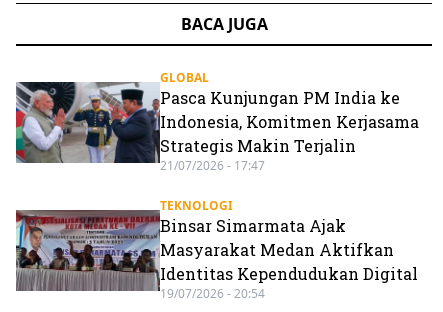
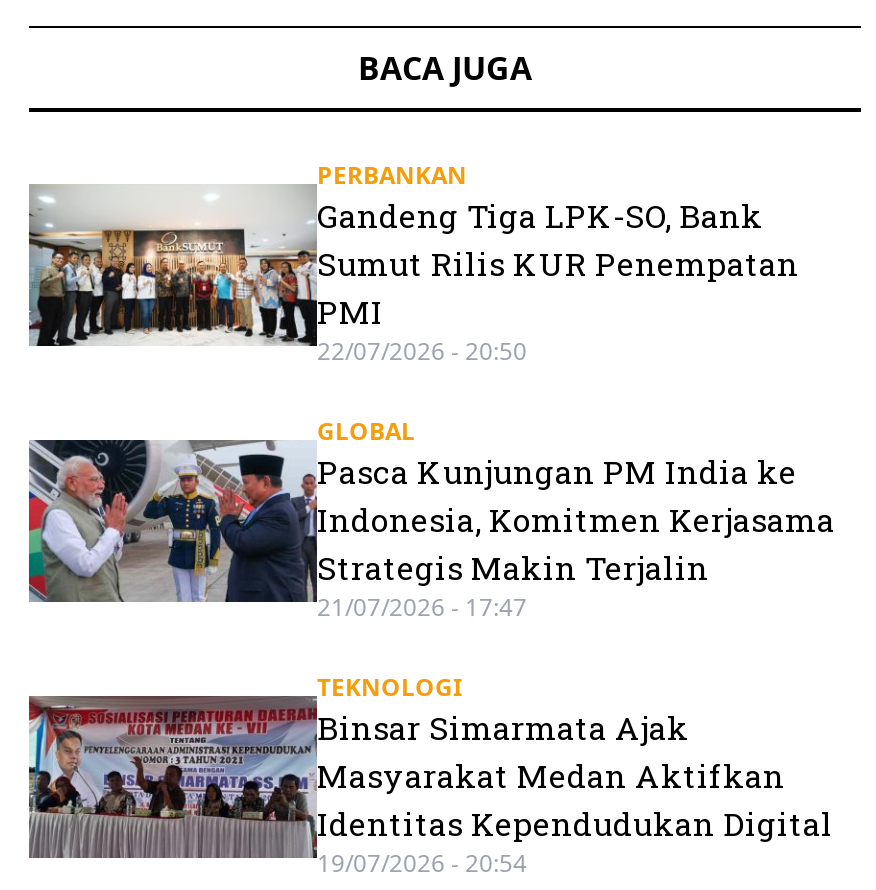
none -> [27,158,799,368] [image] | PERBANKAN | Gandeng Tiga LPK-SO, Bank | Sumut Rilis KUR Penempatan | PMI | 22/07/2026 - 20:50

